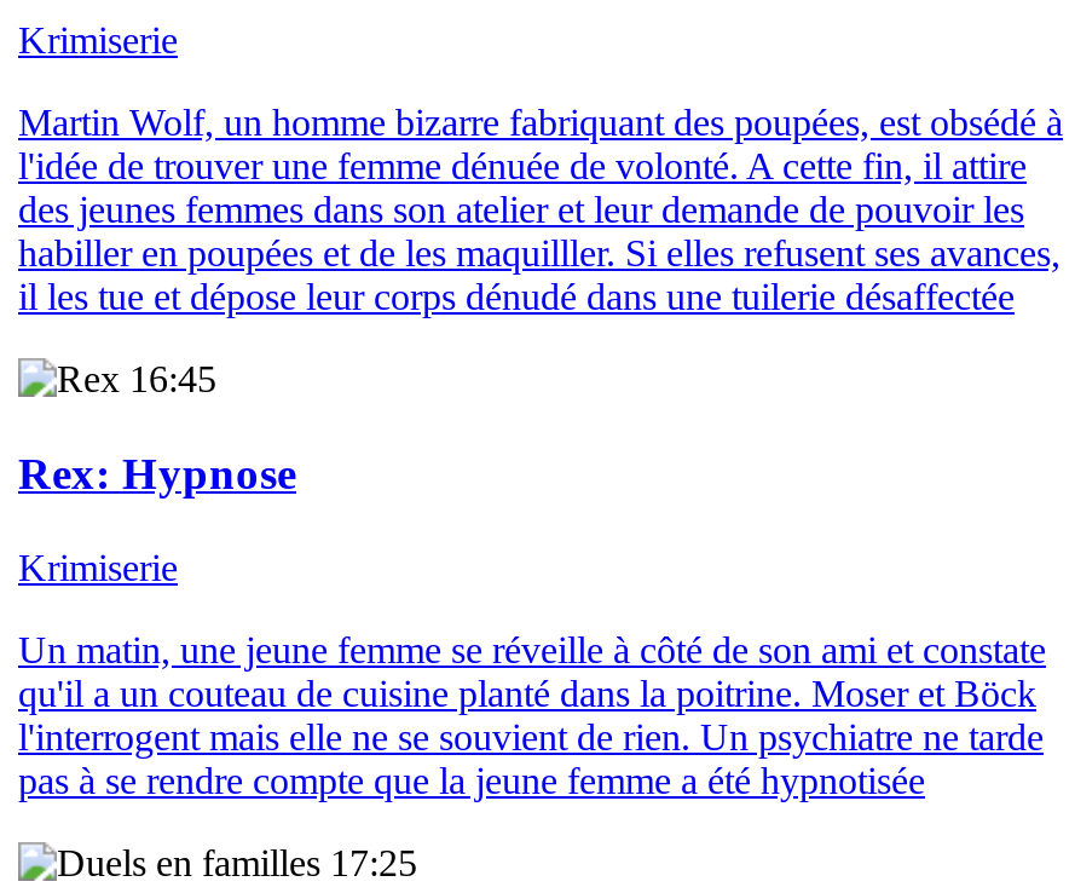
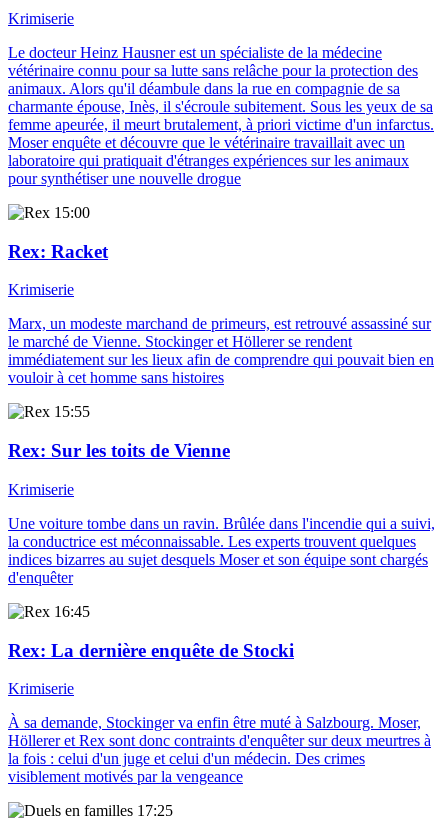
[18,103,1063,318] Martin Wolf, un homme bizarre fabriquant des poupées, est obsédé à | l'idée de trouver une femme dénuée de volonté. A cette fin, il attire | des jeunes femmes dans son atelier et leur demande de pouvoir les | habiller en poupées et de les maquilller. Si elles refusent ses avances, | il les tue et dépose leur corps dénudé dans une tuilerie désaffectée -> [8,44,434,187] Le docteur Heinz Hausner est un spécialiste de la médecine | vétérinaire connu pour sa lutte sans relâche pour la protection des | animaux. Alors qu'il déambule dans la rue en compagnie de sa | charmante épouse, Inès, il s'écroule subitement. Sous les yeux de sa | femme apeurée, il meurt brutalement, à priori victime d'un infarctus. | Moser enquête et découvre que le vétérinaire travaillait avec un | laboratoire qui pratiquait d'étranges expériences sur les animaux | pour synthétiser une nouvelle drogue
[129,359,216,401] 16:45 -> [54,204,90,221] 15:00
[18,448,296,499] Rex: Hypnose -> [8,241,108,262] Rex: Racket
[18,629,1046,801] Un matin, une jeune femme se réveille à côté de son ami et constate | qu'il a un couteau de cuisine planté dans la poitrine. Moser et Böck | l'interrogent mais elle ne se souvient de rien. Un psychiatre ne tarde | pas à se rendre compte que la jeune femme a été hypnotisée -> [8,315,435,785] Marx, un modeste marchand de primeurs, est retrouvé assassiné sur | le marché de Vienne. Stockinger et Höllerer se rendent | immédiatement sur les lieux afin de comprendre qui pouvait bien en | vouloir à cet homme sans histoires | 15:55 | Rex: Sur les toits de Vienne | Krimiserie | Une voiture tombe dans un ravin. Brûlée dans l'incendie qui a suivi, | la conductrice est méconnaissable. Les experts trouvent quelques | indices bizarres au sujet desquels Moser et son équipe sont chargés | d'enquêter | 16:45 | Rex: La dernière enquête de Stocki | Krimiserie | À sa demande, Stockinger va enfin être muté à Salzbourg. Moser, | Höllerer et Rex sont donc contraints d'enquêter sur deux meurtres à | la fois : celui d'un juge et celui d'un médecin. Des crimes | visiblement motivés par la vengeance

